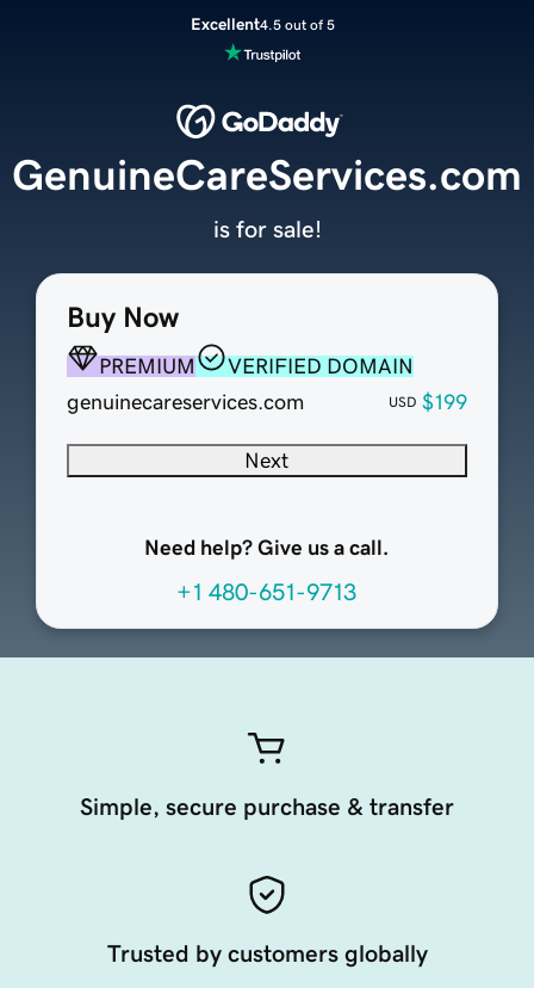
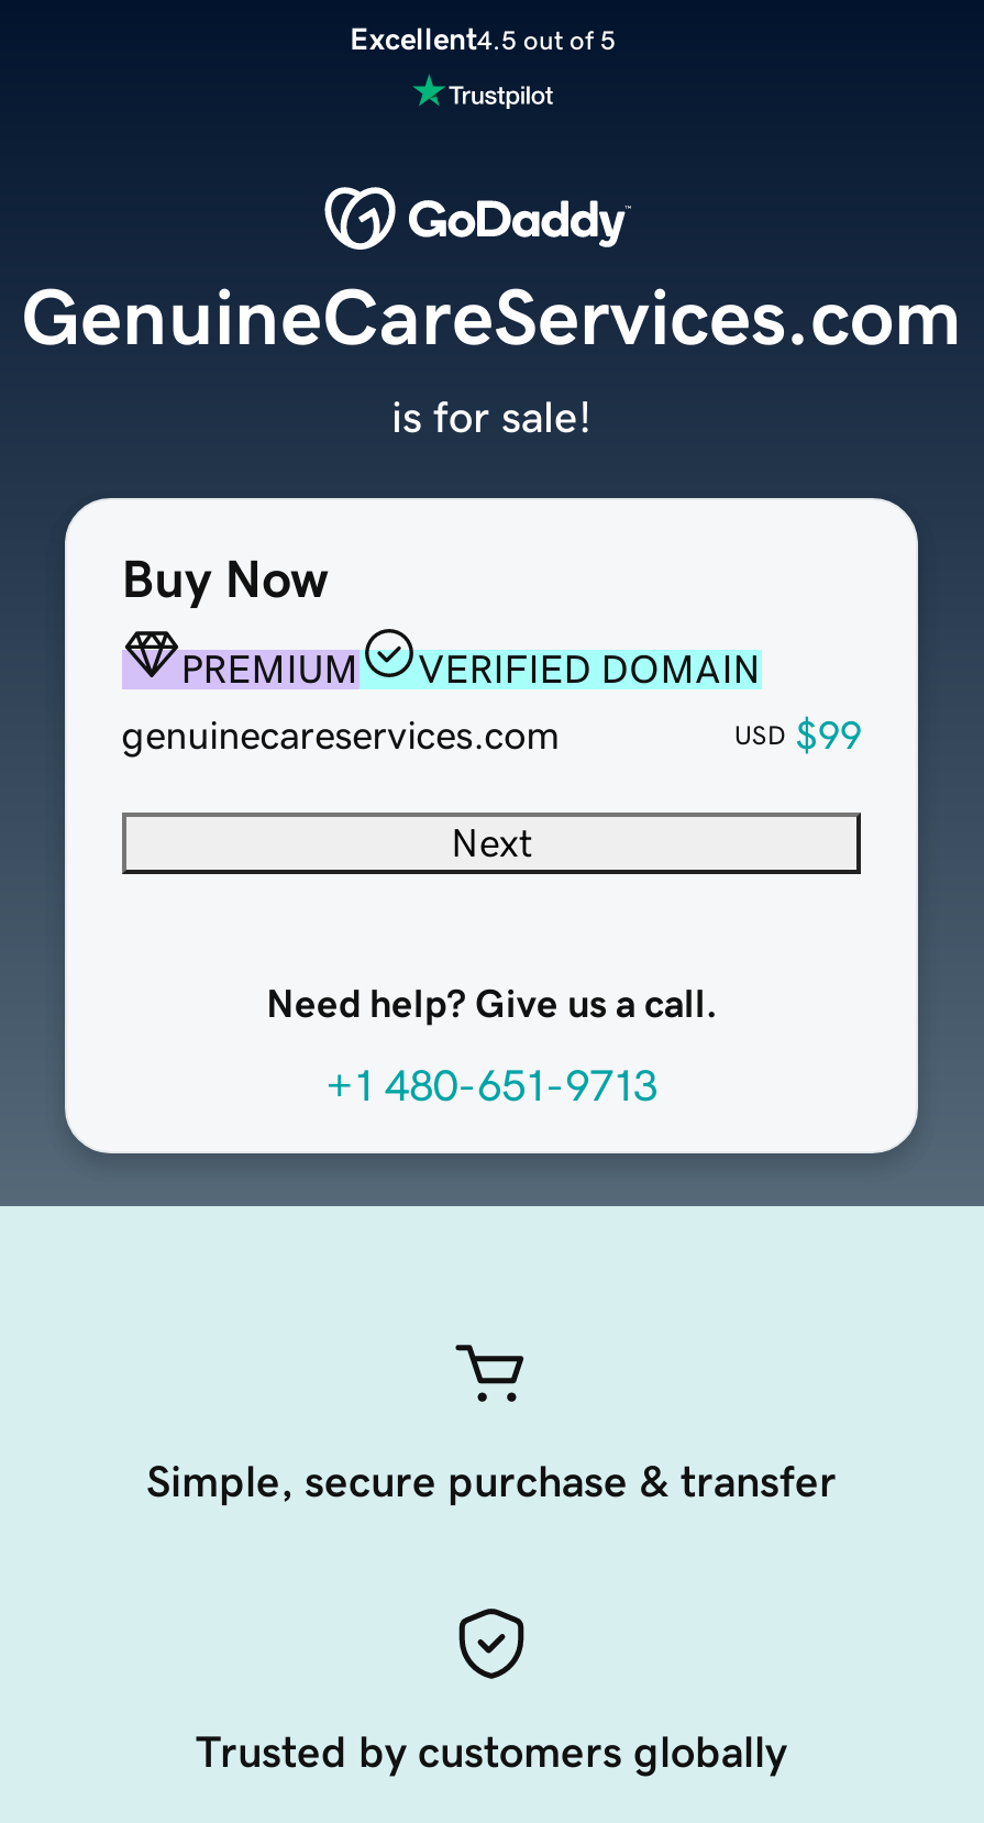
[389,392,468,413] USD $199 -> [734,717,862,756] USD $99

